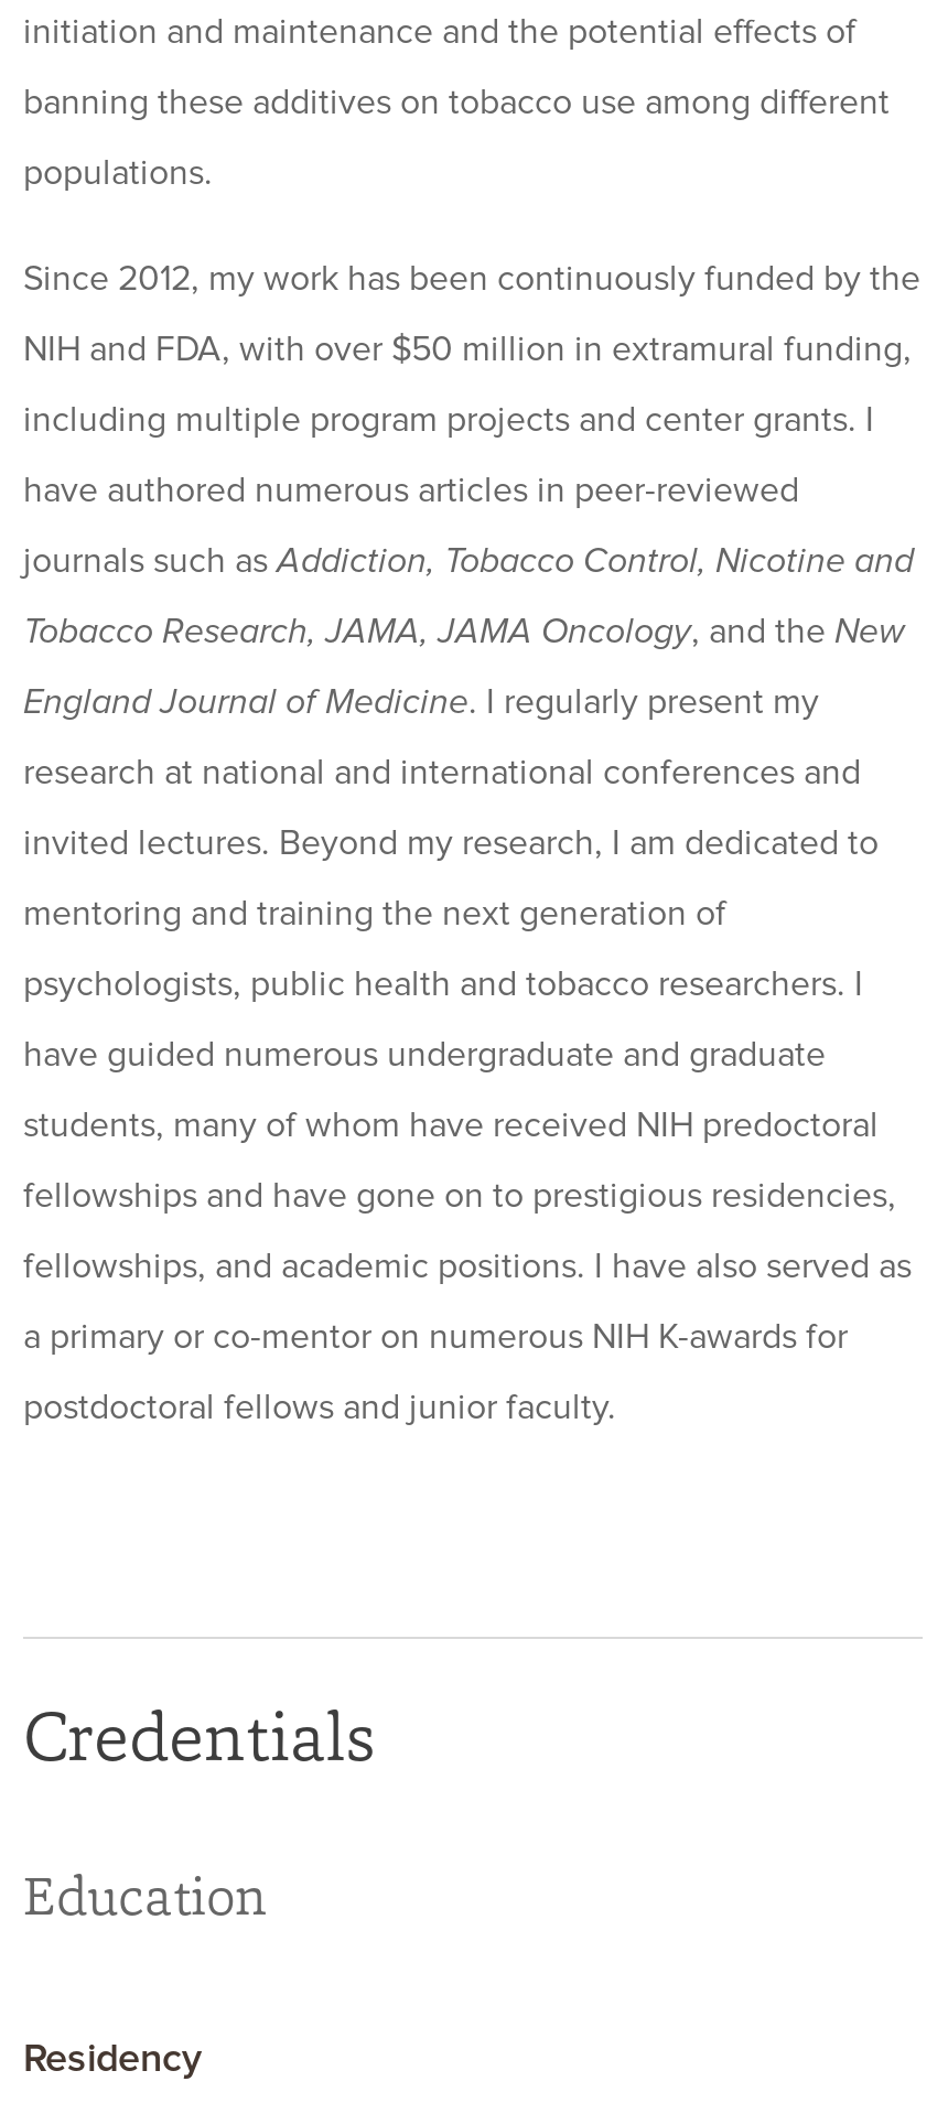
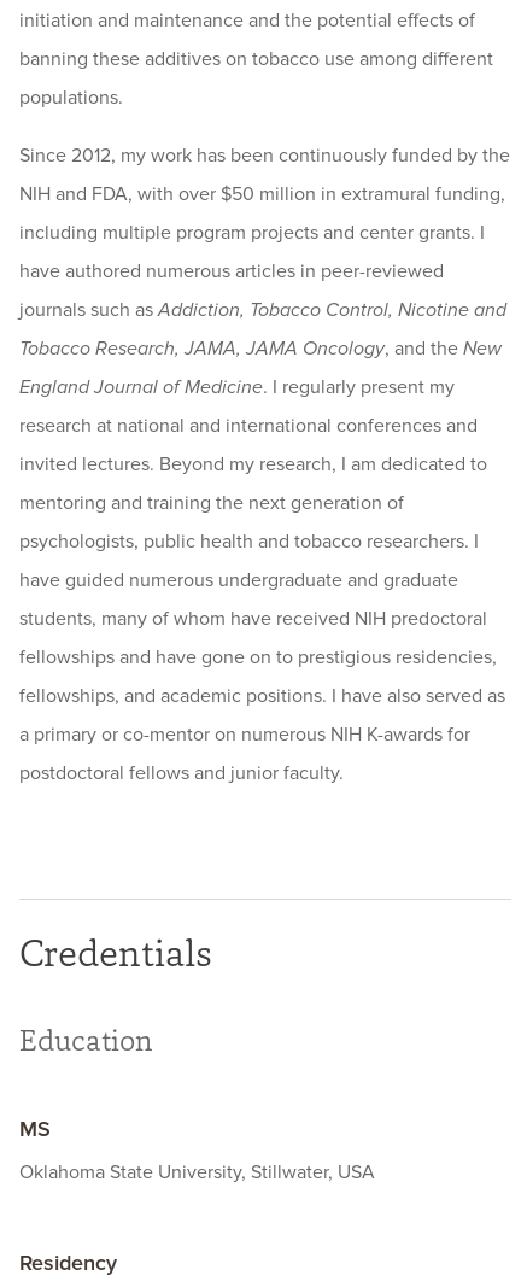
none -> [19,1116,375,1184] MS | Oklahoma State University, Stillwater, USA

